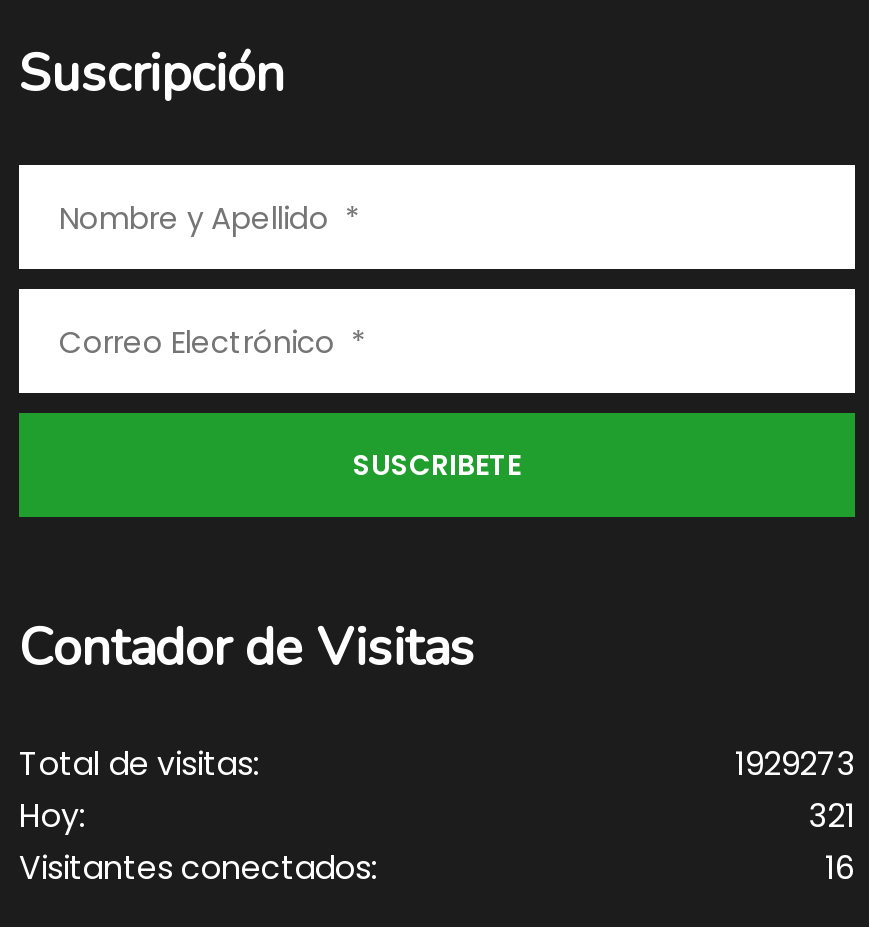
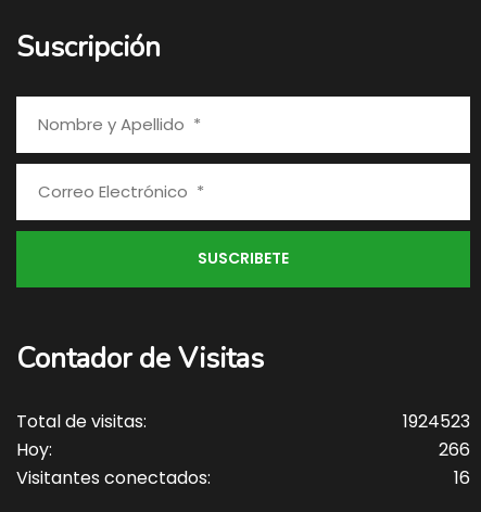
[735,741,855,787] 1929273 -> [403,409,470,434] 1924523
[809,793,855,839] 321 -> [439,437,470,462] 266

